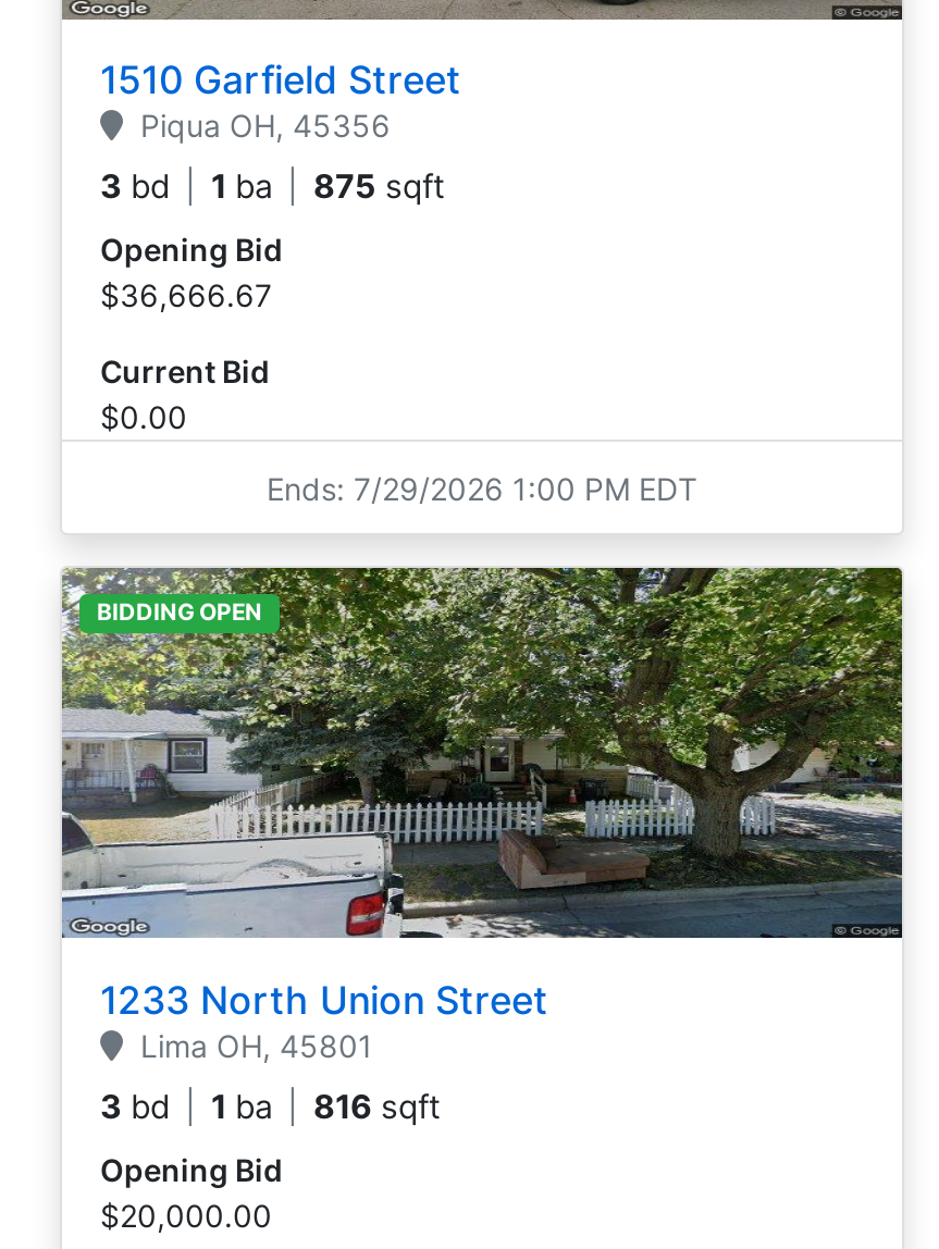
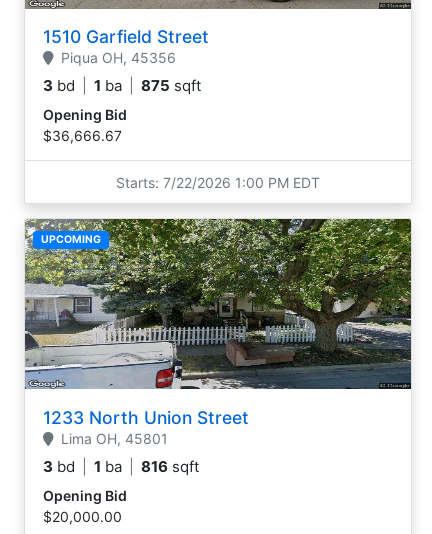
[97,353,697,627] Current Bid | $0.00 | Ends: 7/29/2026 1:00 PM EDT | BIDDING OPEN -> [41,174,320,246] Starts: 7/22/2026 1:00 PM EDT | UPCOMING

